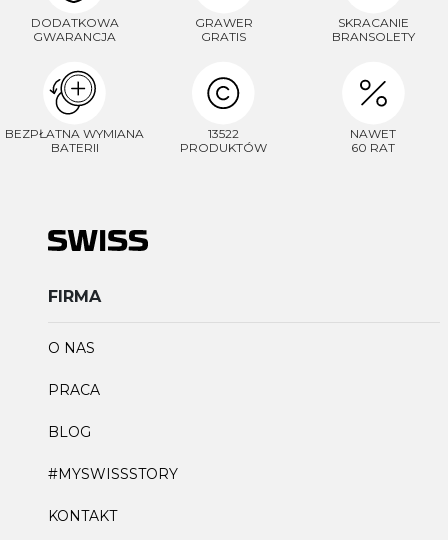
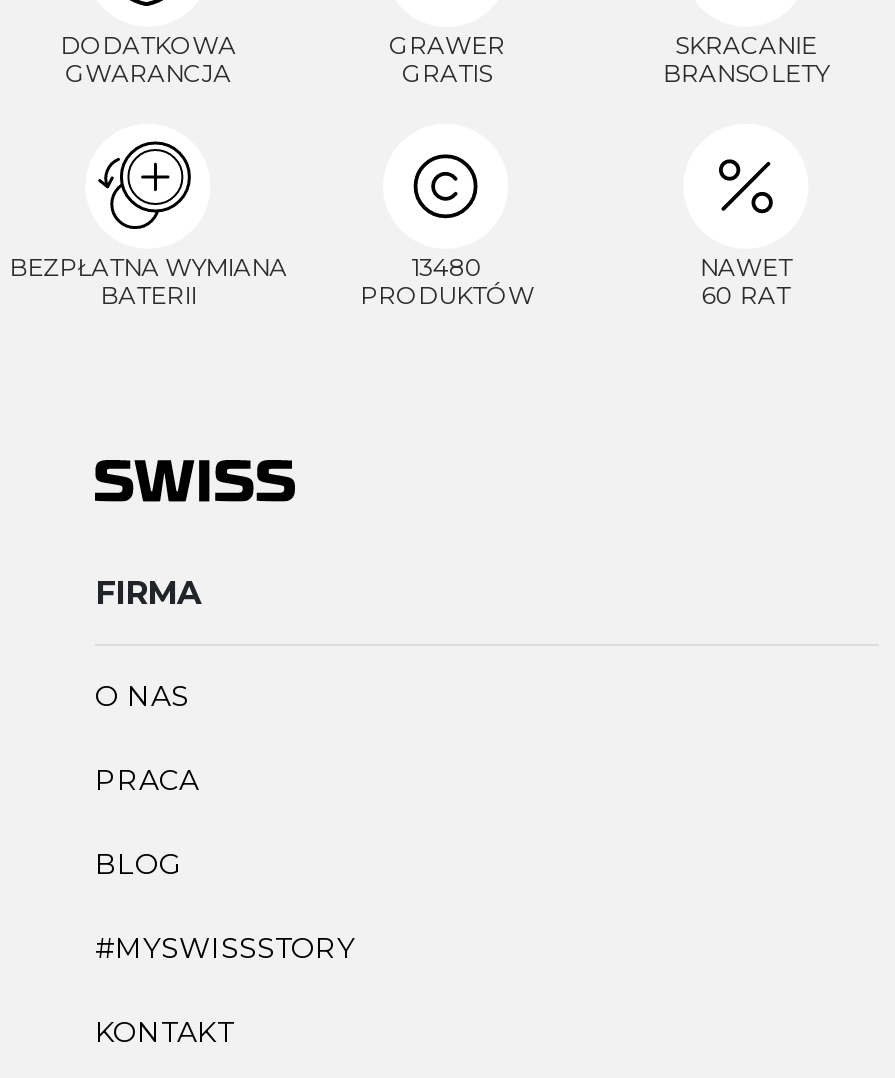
[208,126,239,141] 13522 -> [411,252,483,282] 13480

